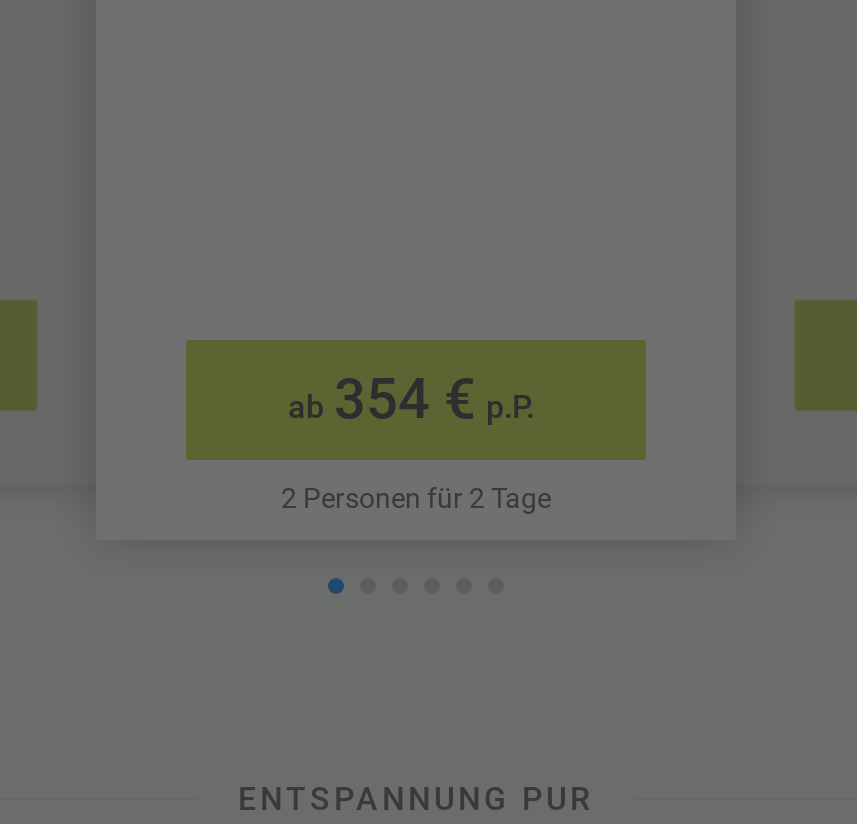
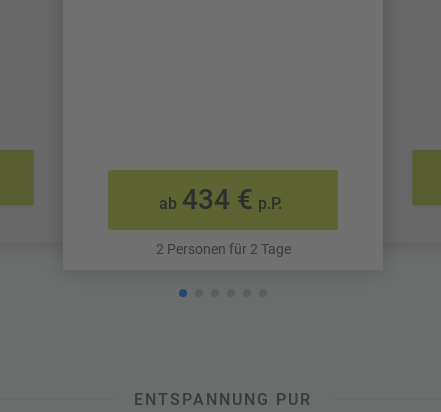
[288,366,534,432] ab 354 € p.P. -> [159,183,282,216] ab 434 € p.P.

